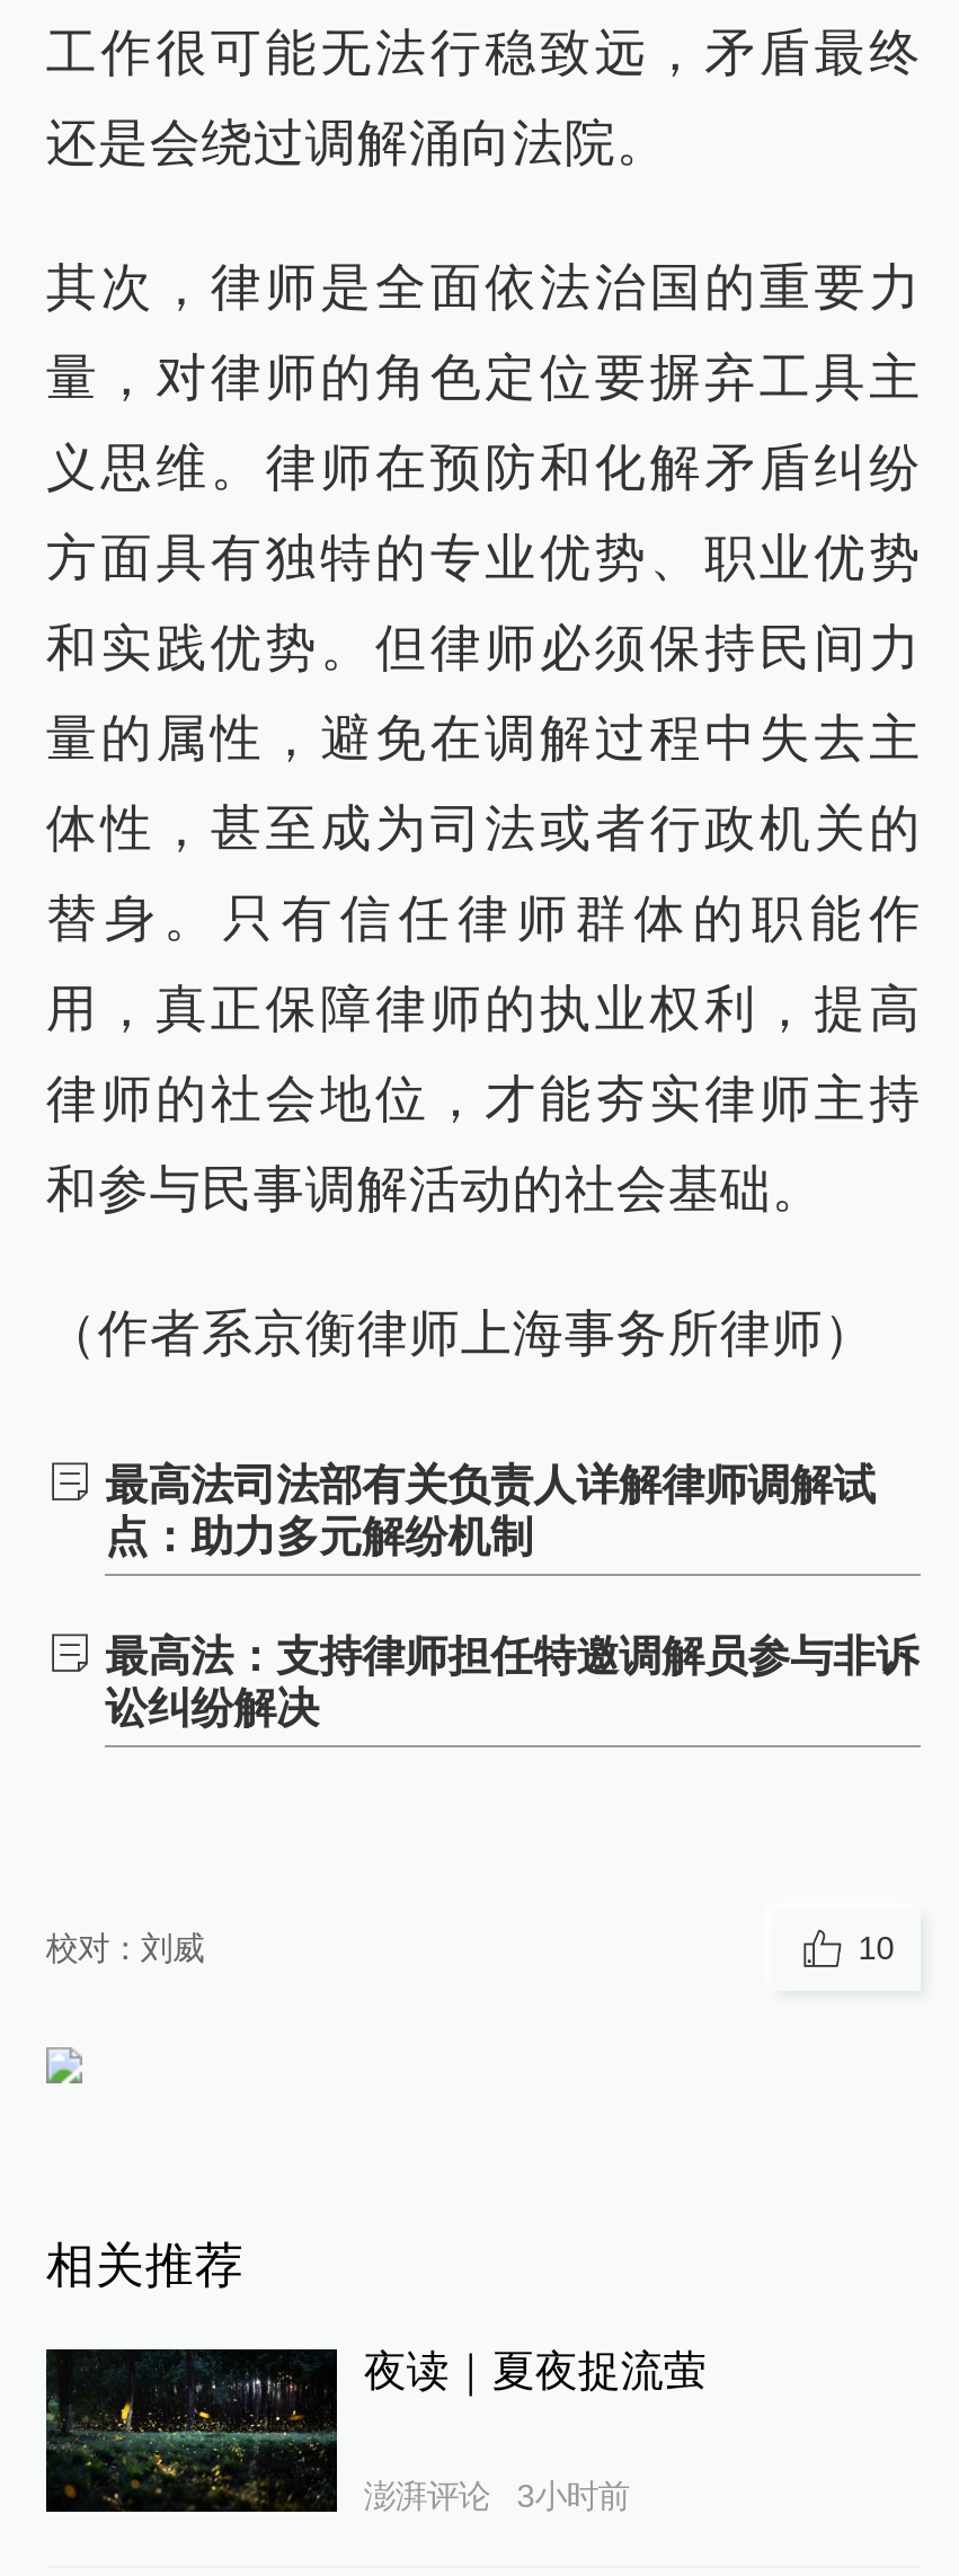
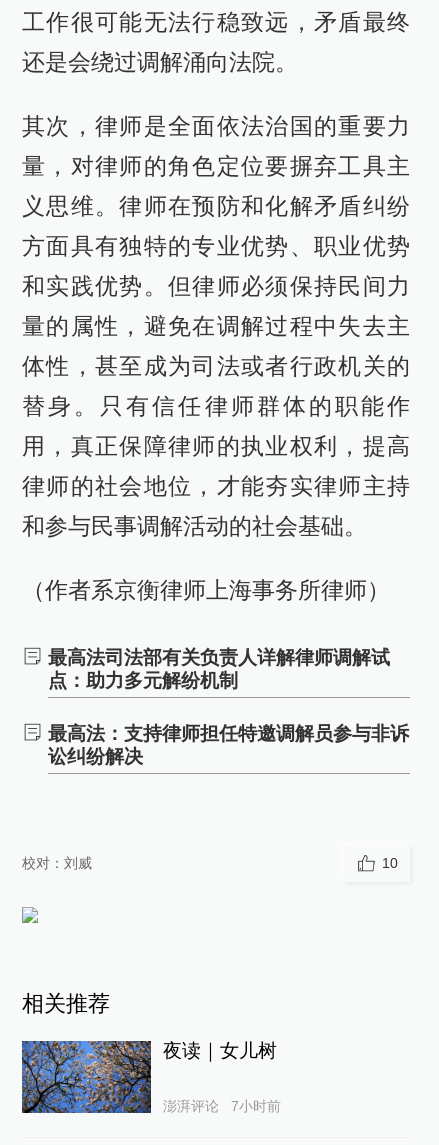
[44,2347,706,2514] [image] | 夜读｜夏夜捉流萤 -> [21,1040,277,1114] [image] | 夜读｜女儿树
[517,2479,629,2515] 3小时前 -> [231,1098,281,1114] 7小时前

